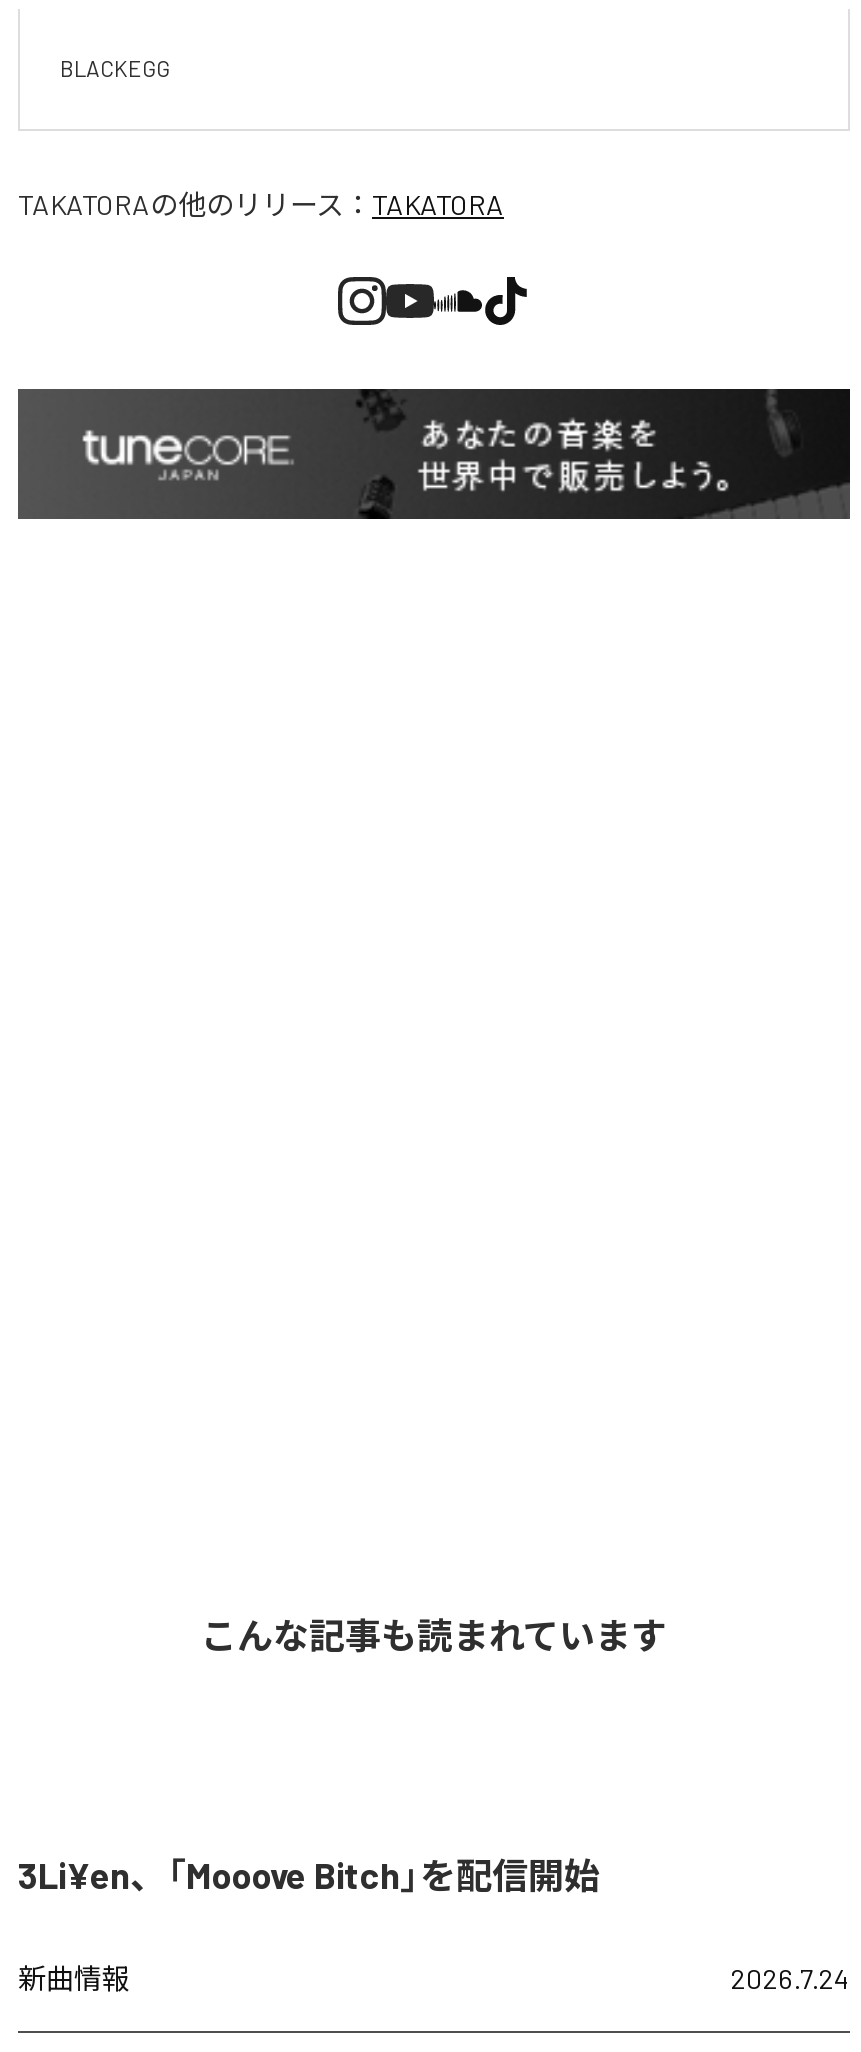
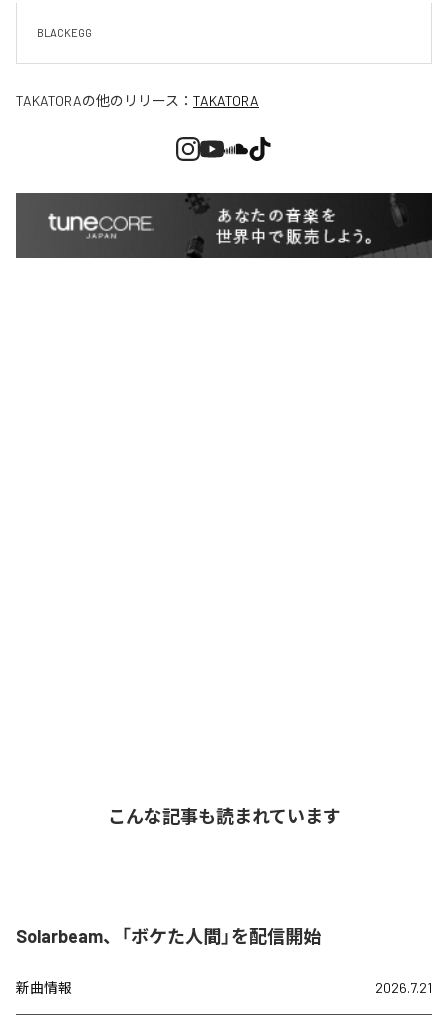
[18,1854,600,1898] 3Li¥en、「Mooove Bitch」を配信開始 -> [16,925,321,947] Solarbeam、「ボケた人間」を配信開始
[730,1962,850,1996] 2026.7.24 -> [375,979,432,996] 2026.7.21

